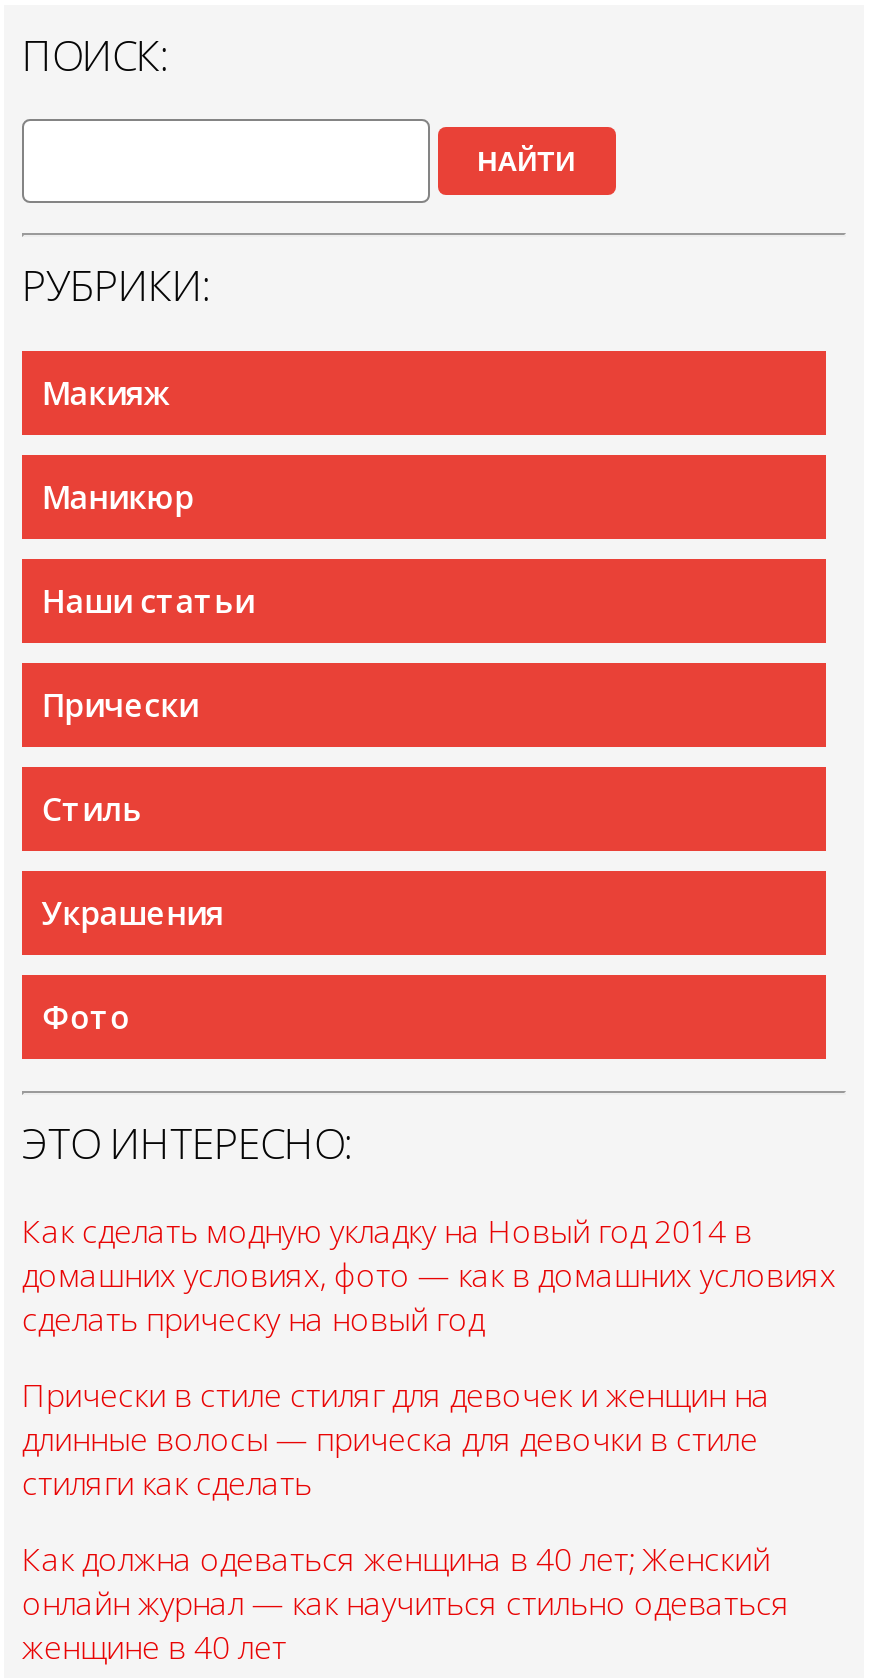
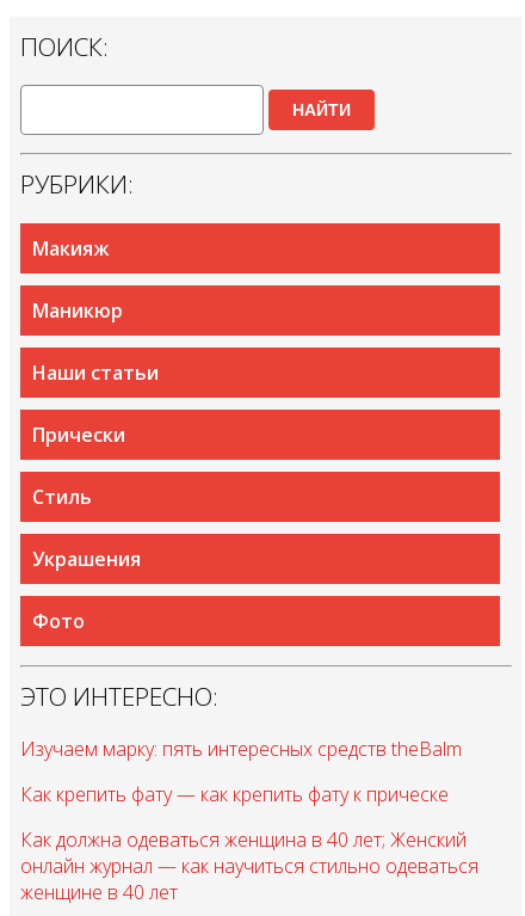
[22,1209,836,1341] Как сделать модную укладку на Новый год 2014 в | домашних условиях, фото — как в домашних условиях | сделать прическу на новый год -> [20,736,462,762] Изучаем марку: пять интересных средств theBalm
[22,1373,770,1505] Прически в стиле стиляг для девочек и женщин на | длинные волосы — прическа для девочки в стиле | стиляги как сделать -> [20,781,449,807] Как крепить фату — как крепить фату к прическе

